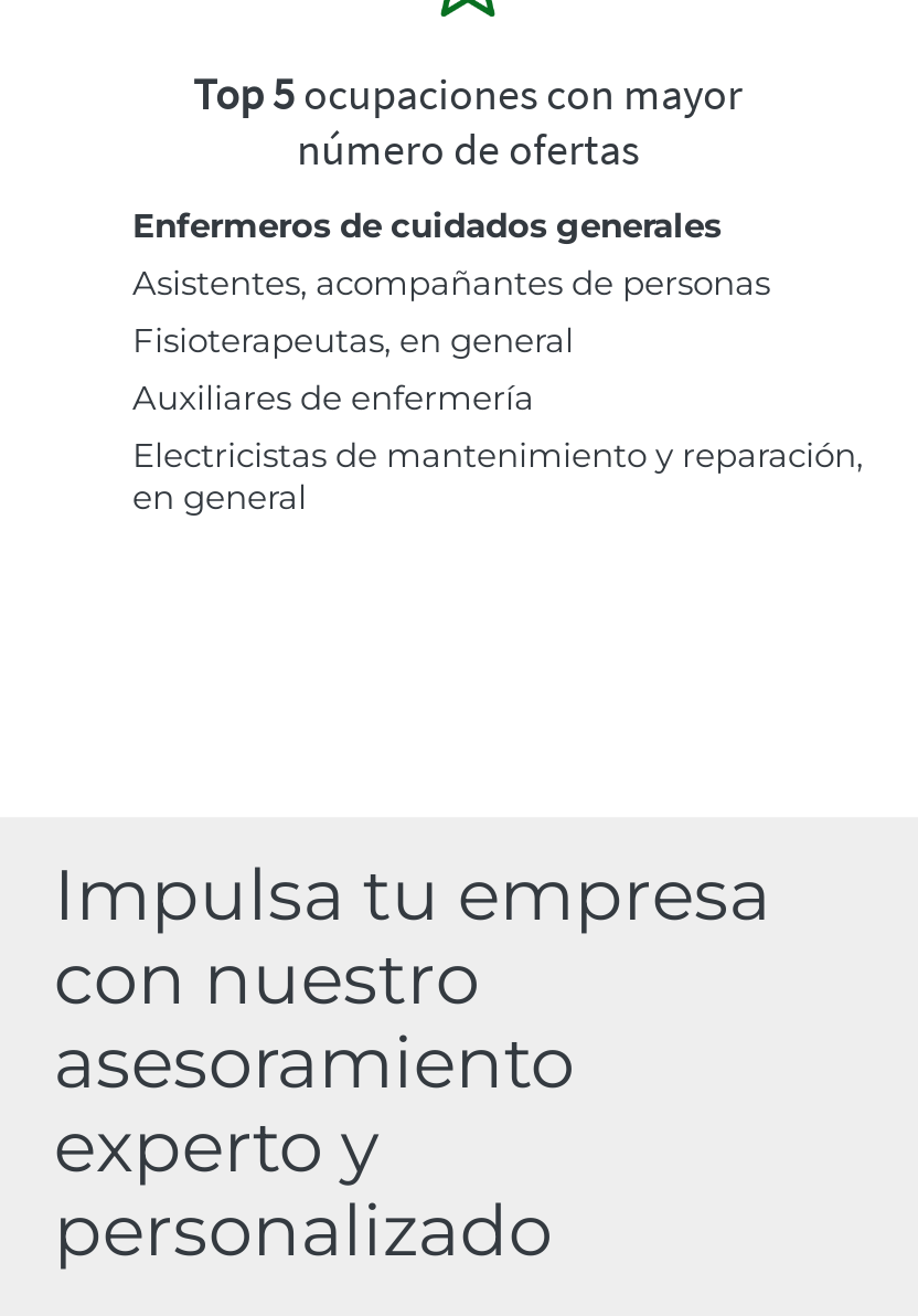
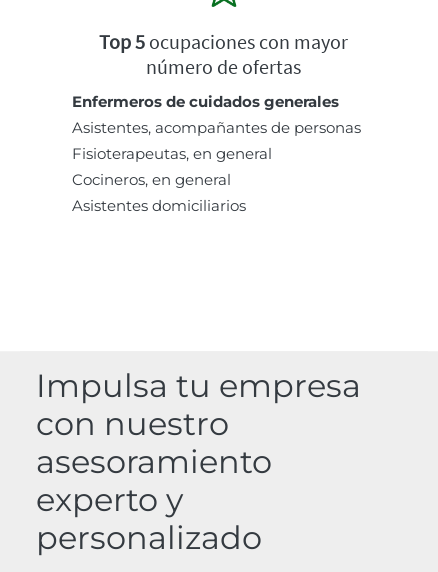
[132,376,863,517] Auxiliares de enfermería | Electricistas de mantenimiento y reparación, | en general -> [72,170,246,215] Cocineros, en general | Asistentes domiciliarios

